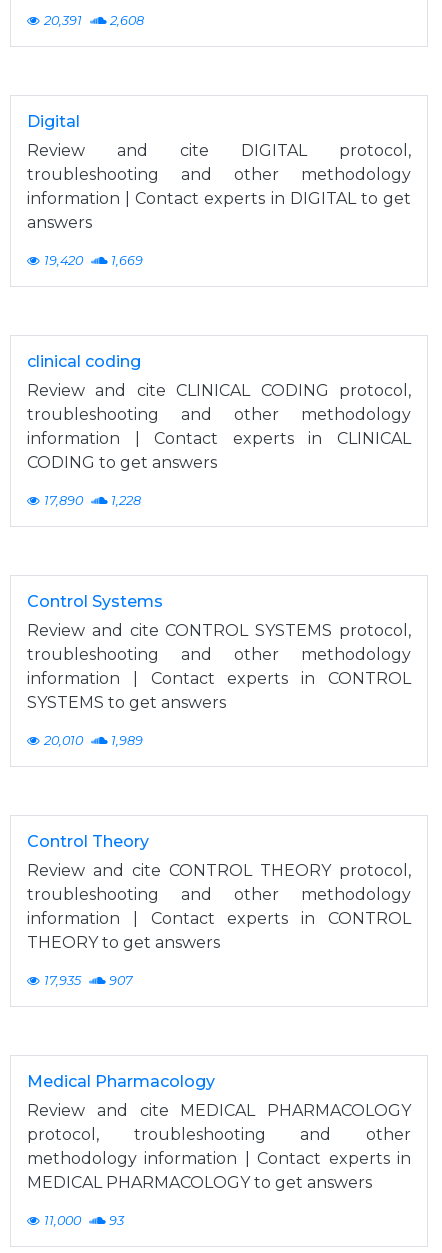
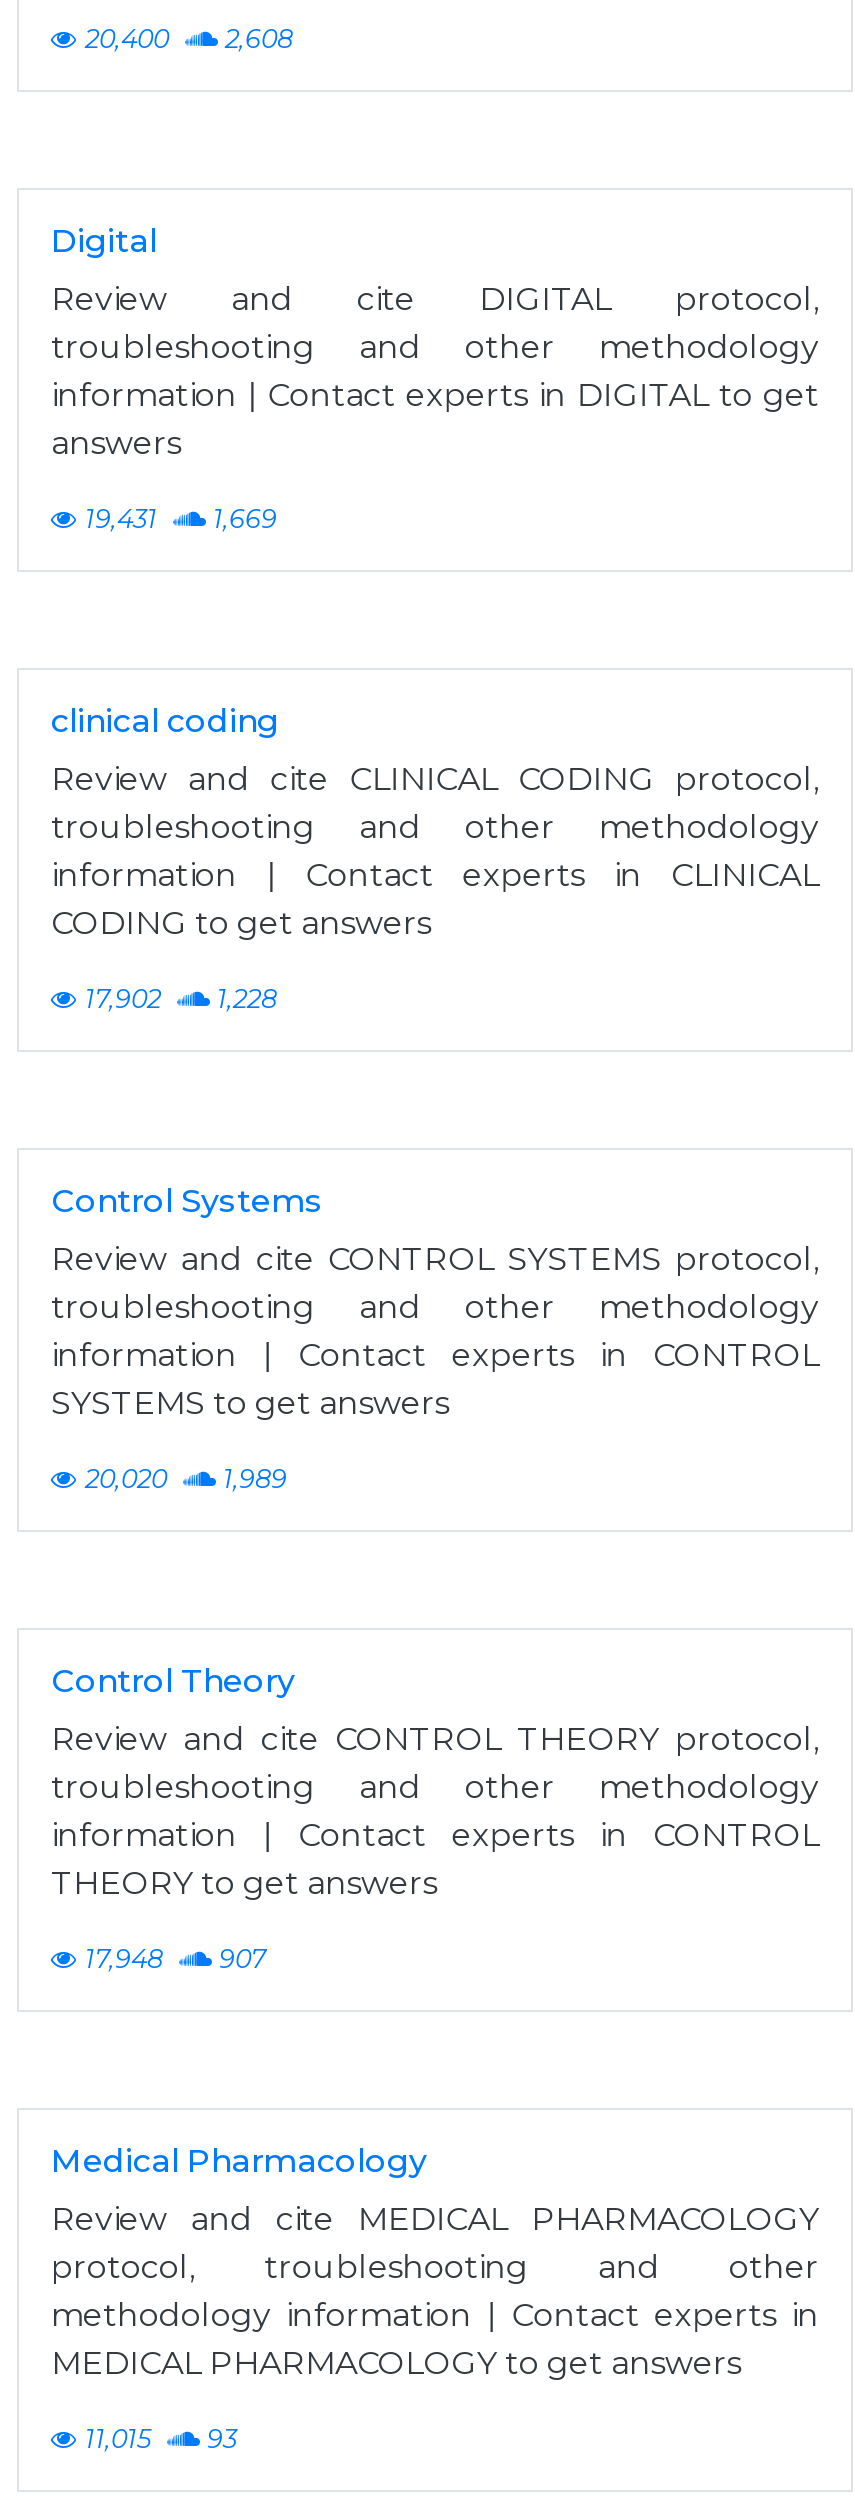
[44,13,144,28] 20,391 2,608 -> [85,23,293,53] 20,400 2,608
[44,253,143,268] 19,420 1,669 -> [85,503,277,533] 19,431 1,669
[44,493,141,508] 17,890 1,228 -> [85,983,277,1013] 17,902 1,228
[44,733,143,748] 20,010 1,989 -> [85,1463,287,1493] 20,020 1,989
[44,973,133,988] 17,935 907 -> [85,1943,267,1973] 17,948 907
[44,1213,124,1228] 11,000 93 -> [85,2423,237,2453] 11,015 93

